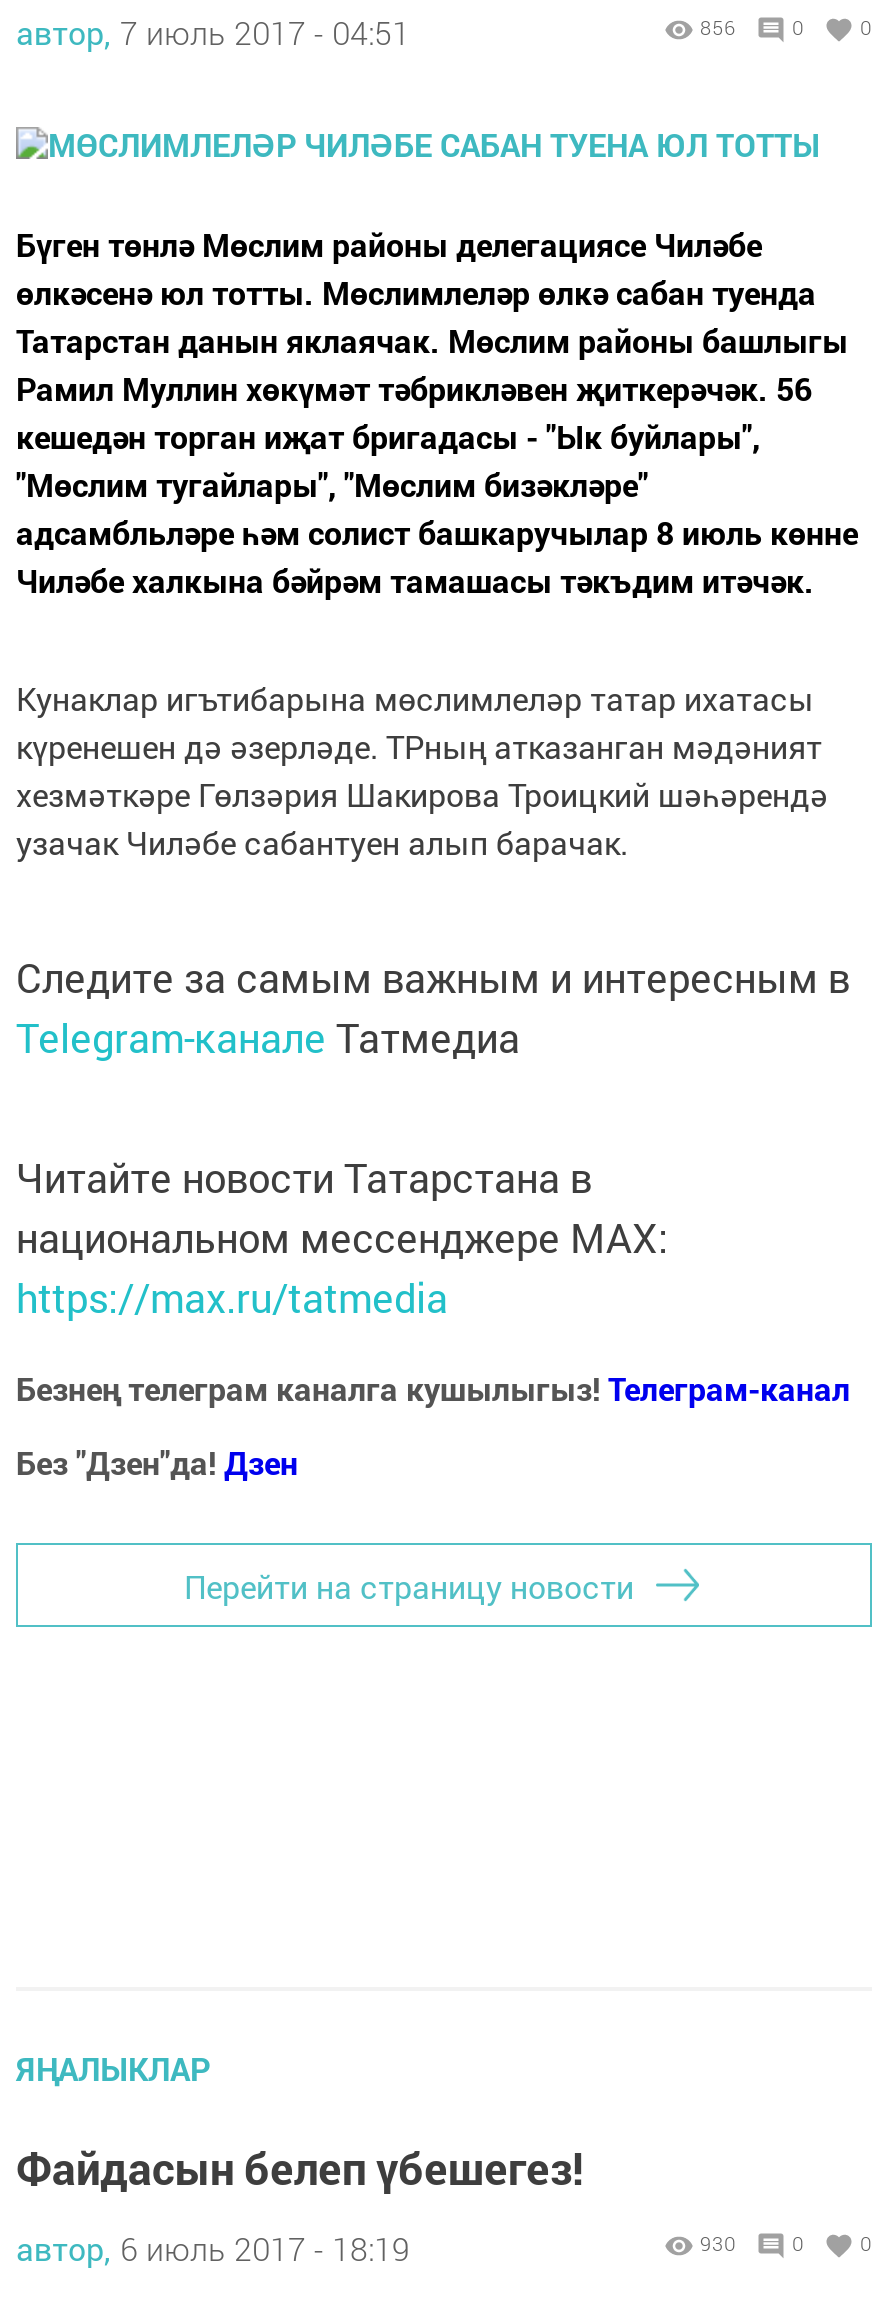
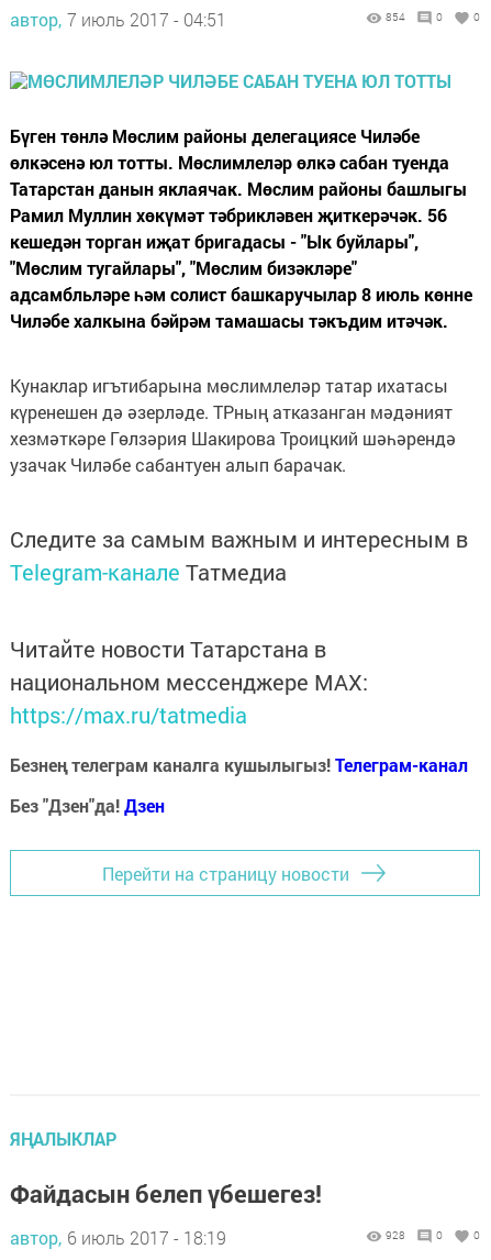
[700,15,736,41] 856 -> [386,10,405,25] 854
[700,2231,736,2257] 930 -> [386,1228,405,1243] 928

